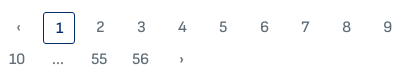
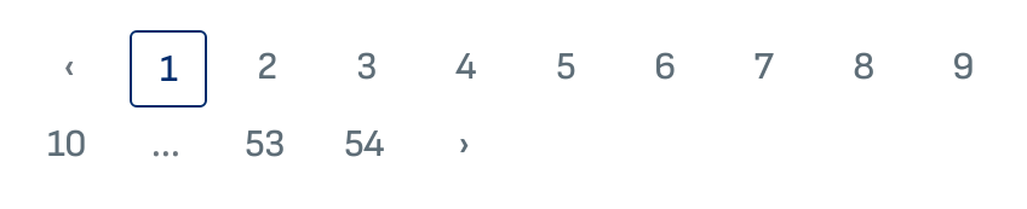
[91,50,107,69] 55 -> [245,122,286,168] 53
[131,50,148,69] 56 -> [344,122,385,168] 54

